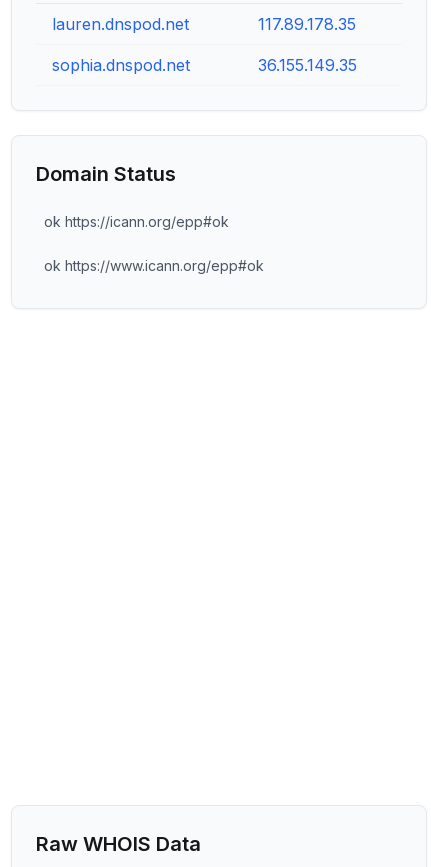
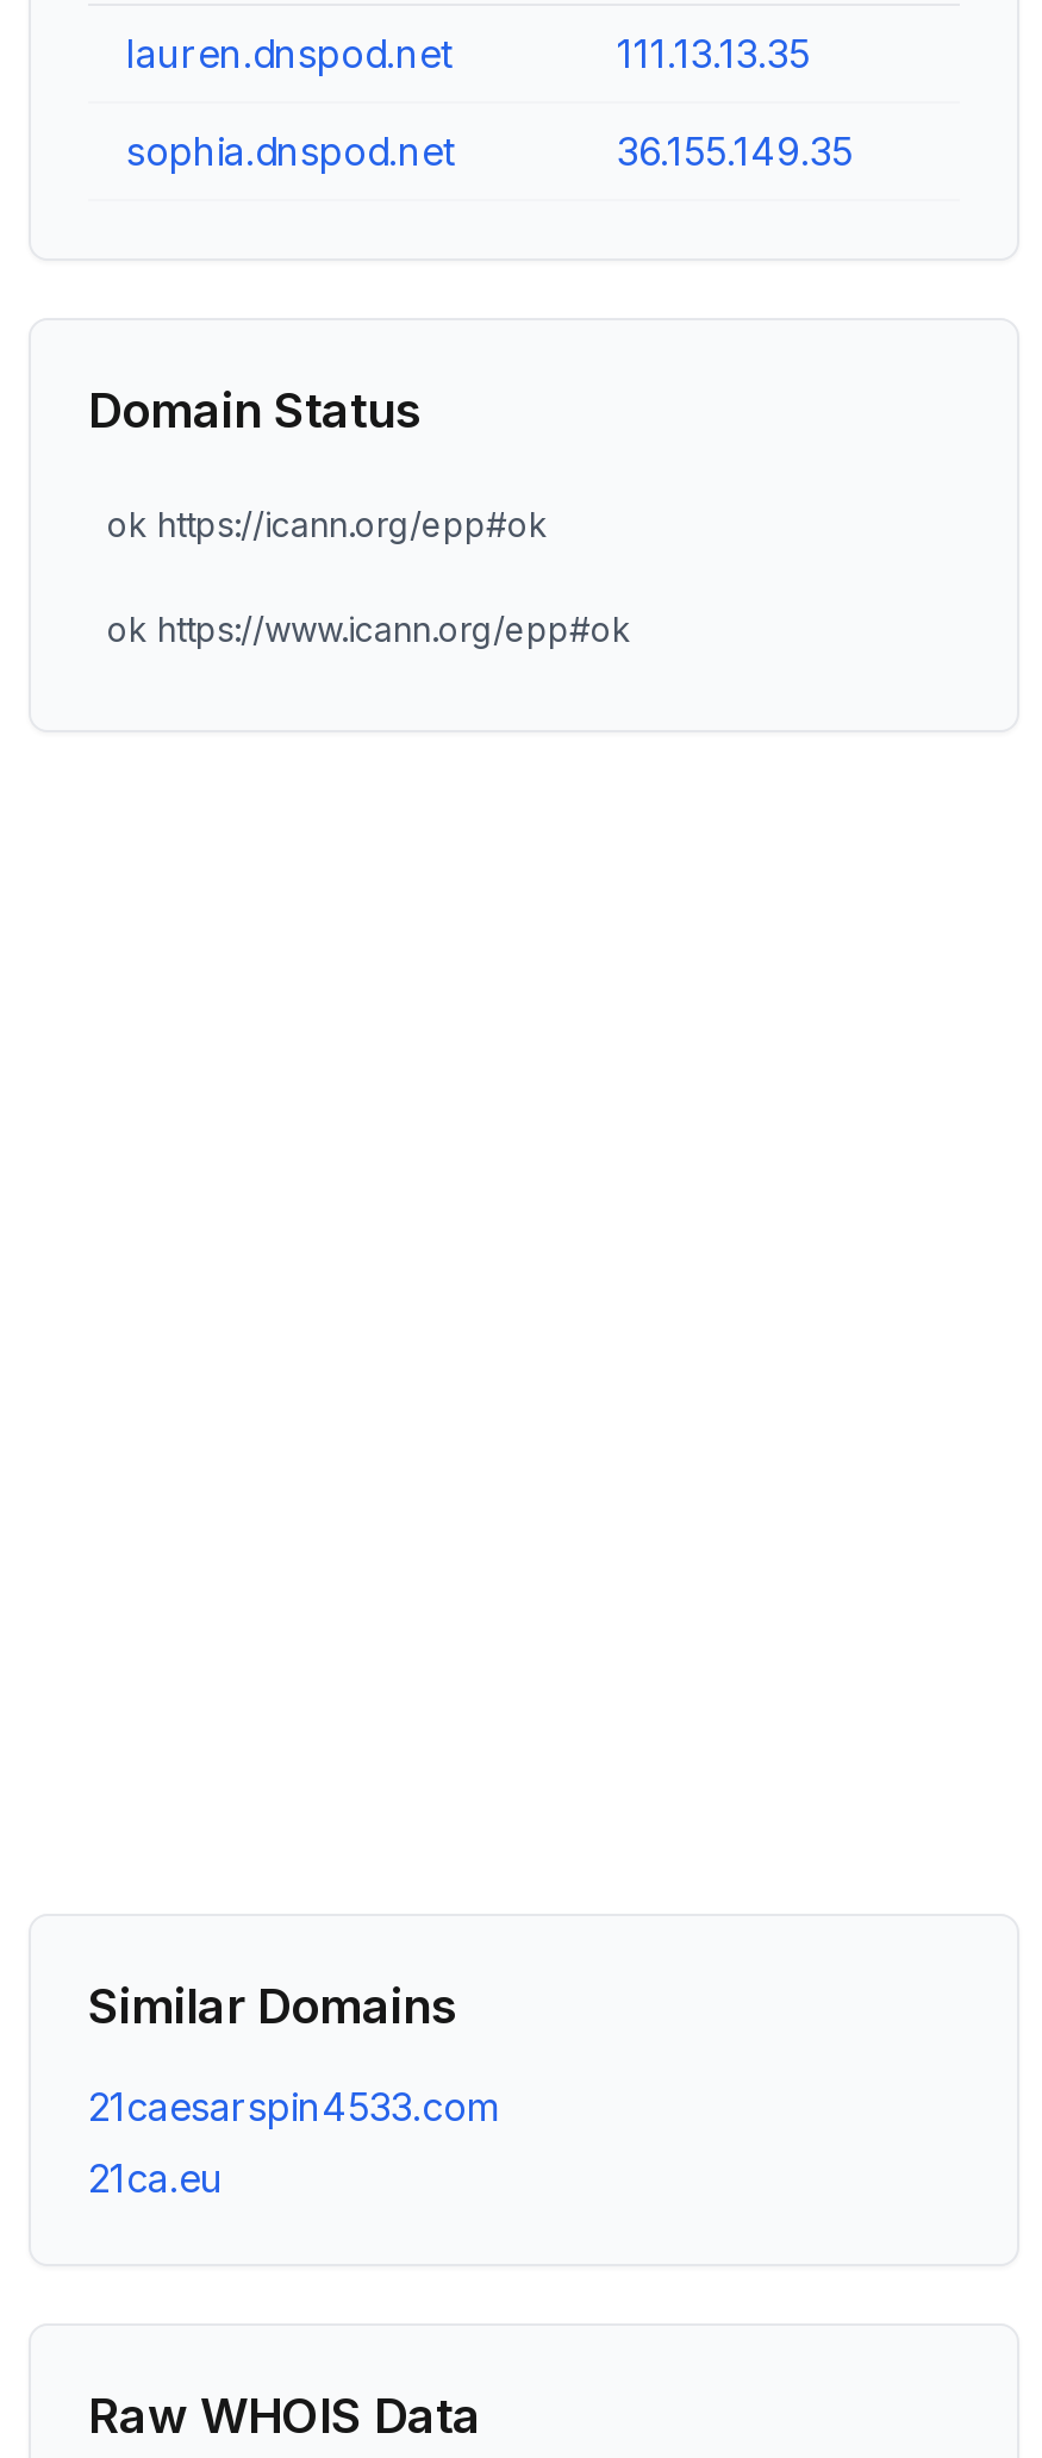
[258,14,356,34] 117.89.178.35 -> [617,30,810,77] 111.13.13.35
none -> [88,1978,500,2202] Similar Domains | 21caesarspin4533.com | 21ca.eu

